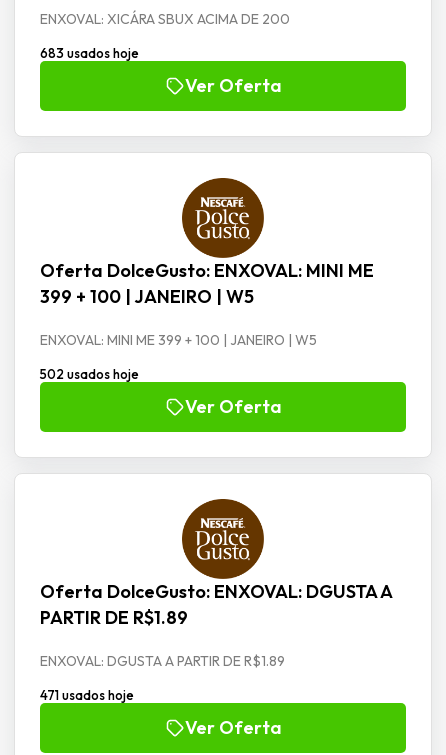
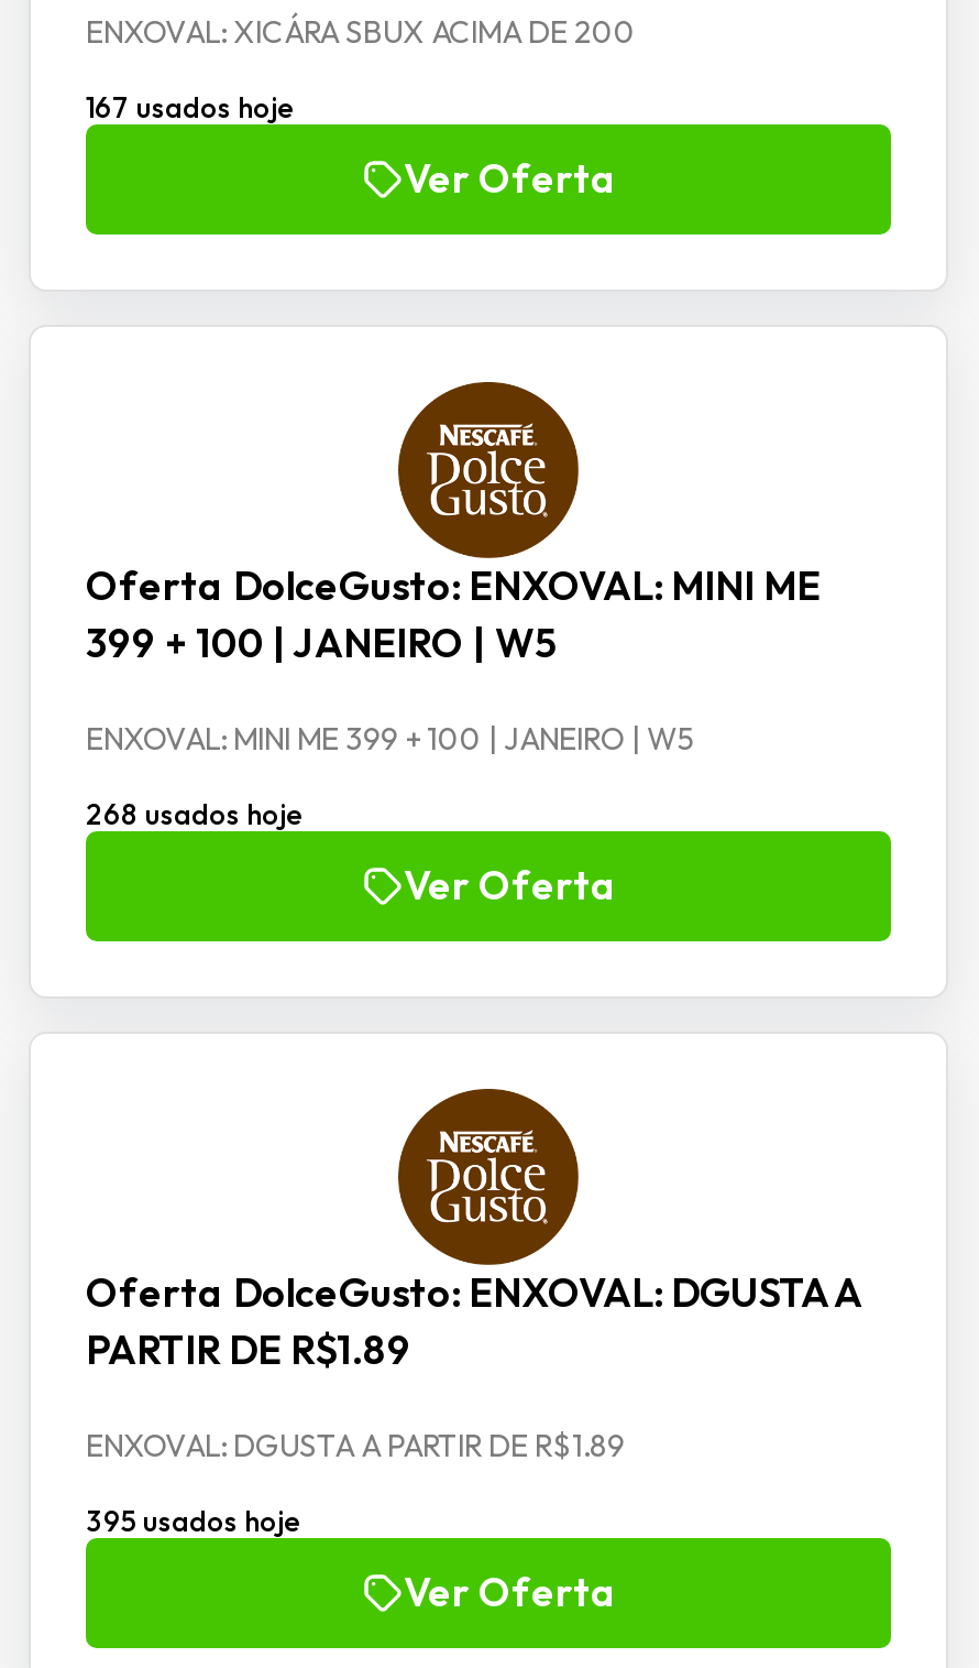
[40,45,139,61] 683 usados hoje -> [86,89,295,124] 167 usados hoje
[40,366,139,382] 502 usados hoje -> [86,796,304,831] 268 usados hoje
[40,687,134,703] 471 usados hoje -> [86,1503,301,1538] 395 usados hoje

